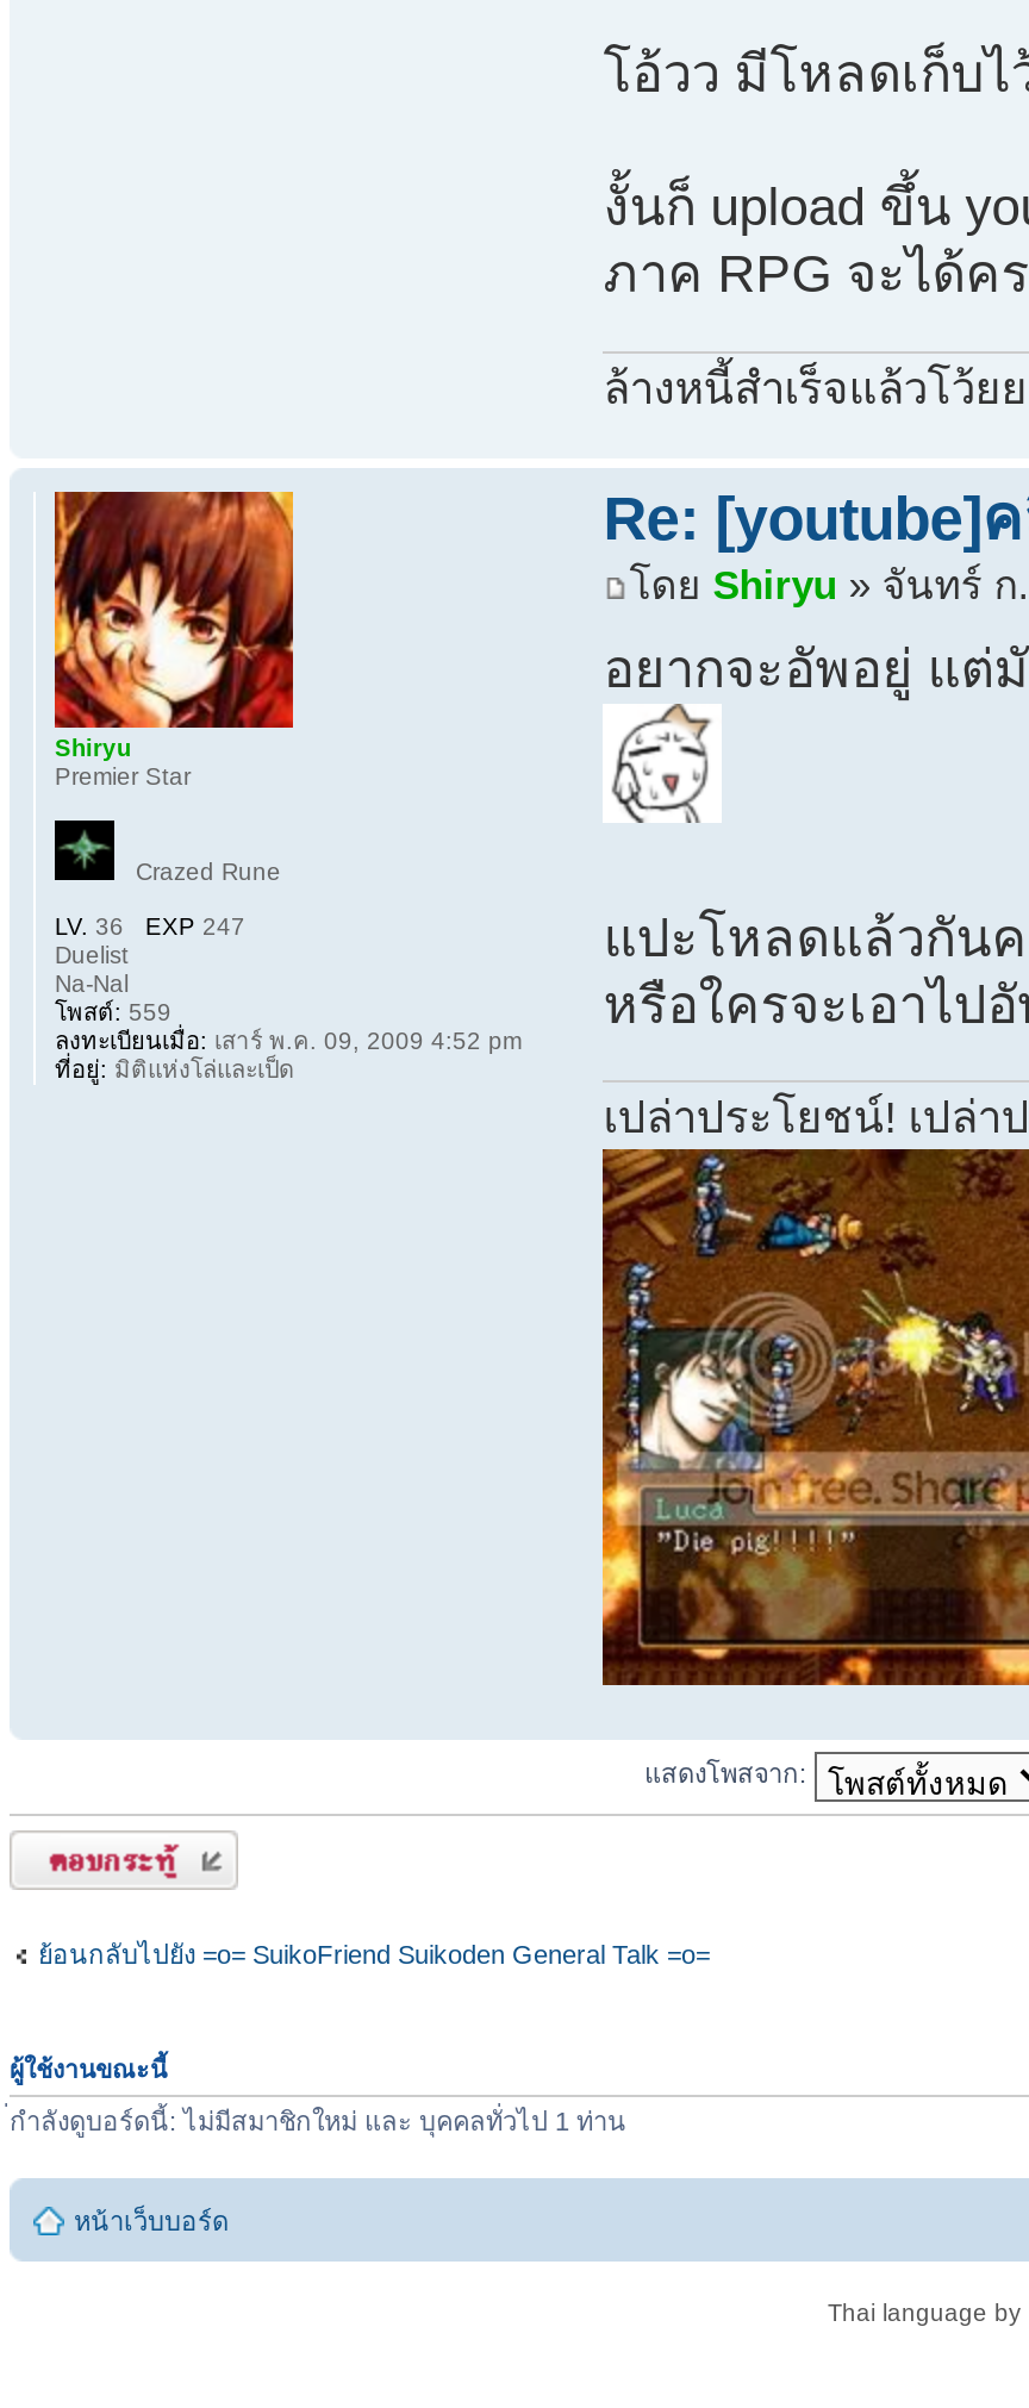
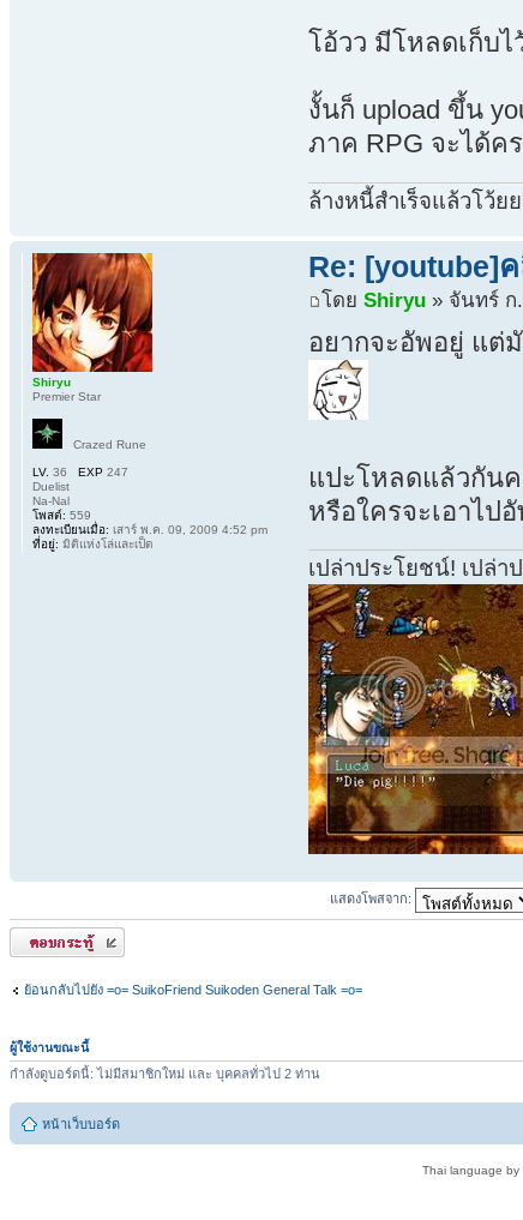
[10,2107,626,2136] ่กำลังดูบอร์ดนี้: ไม่มีสมาชิกใหม่ และ บุคคลทั่วไป 1 ท่าน -> [10,1067,320,1081] กำลังดูบอร์ดนี้: ไม่มีสมาชิกใหม่ และ บุคคลทั่วไป 2 ท่าน

